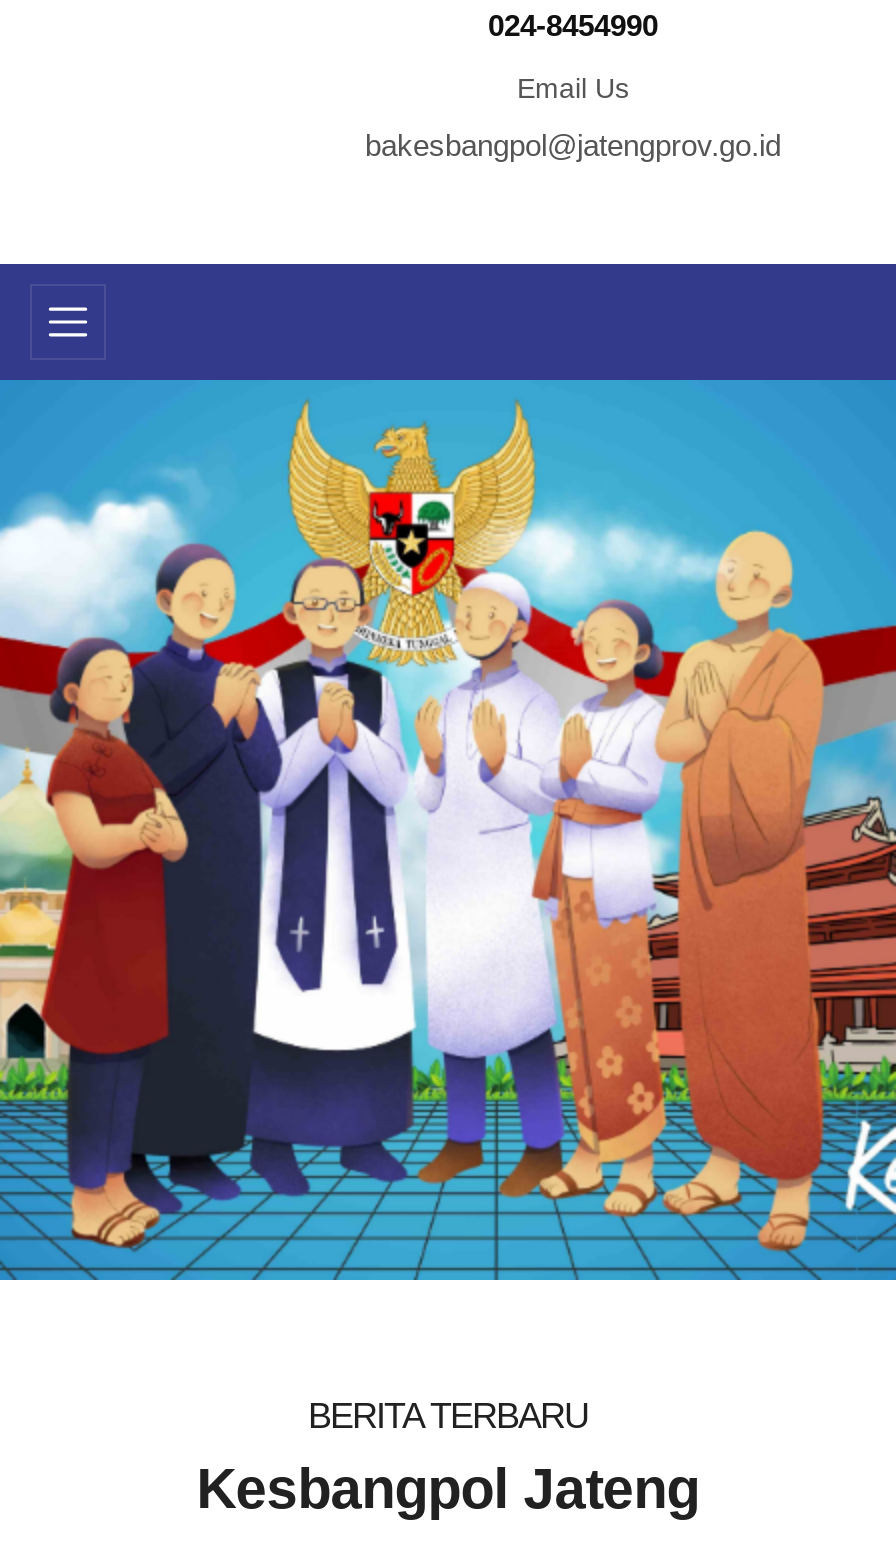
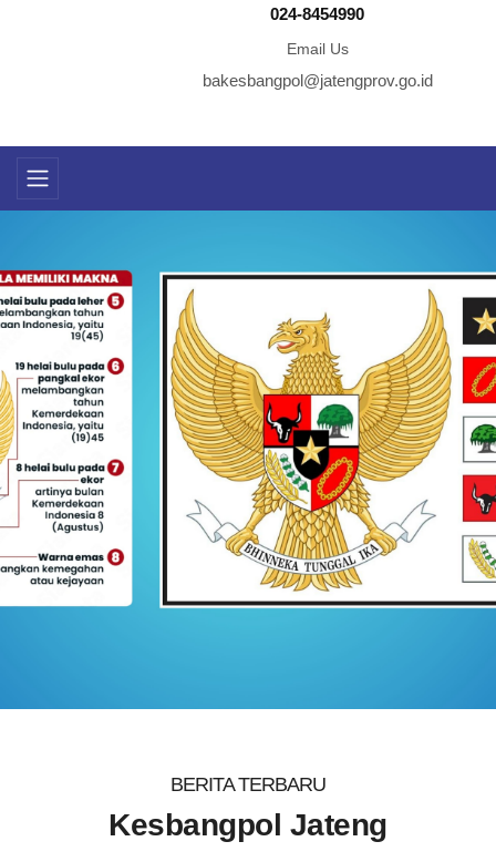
[6,400,890,1280] [image] -> [3,223,493,709] [image]

